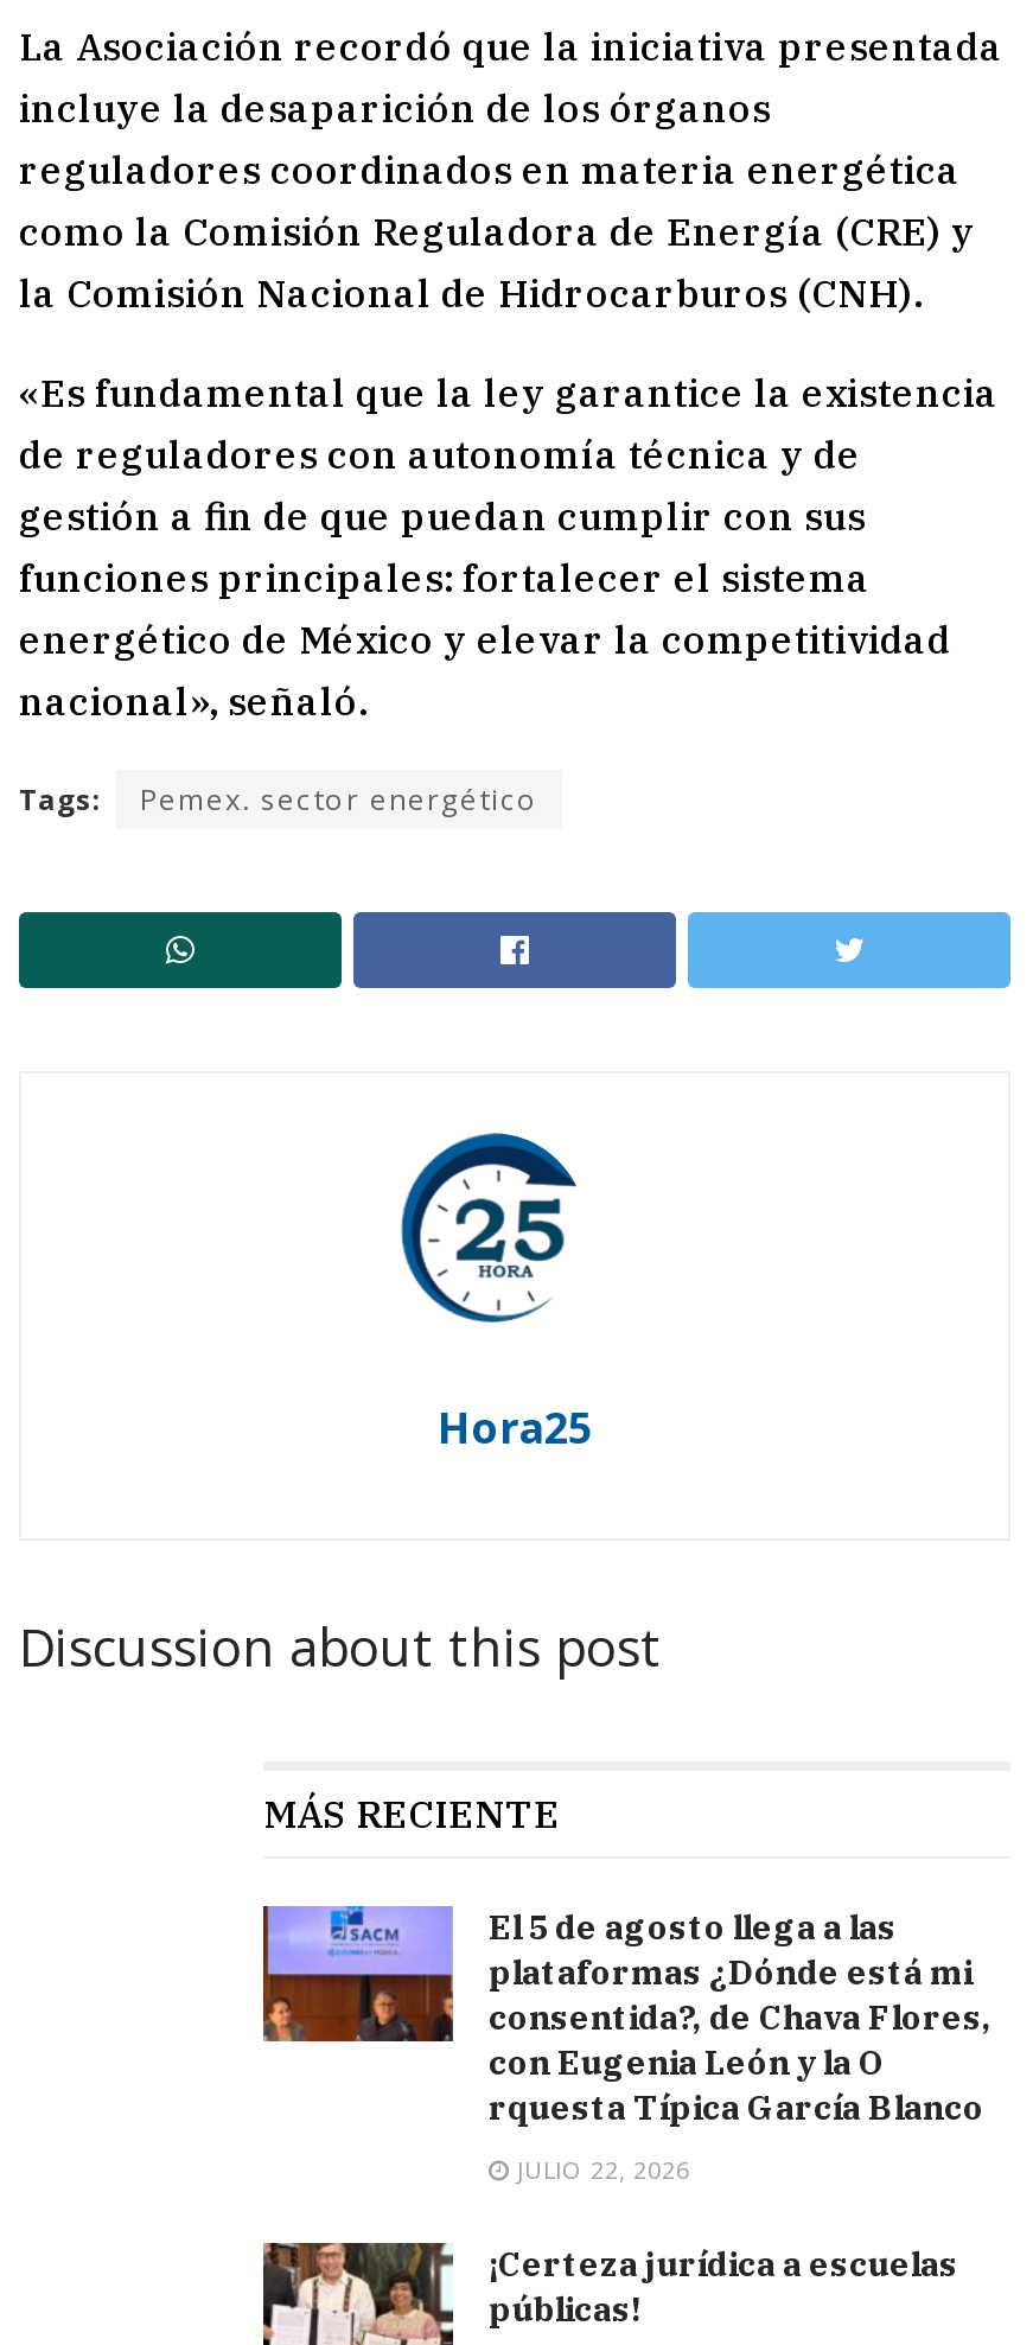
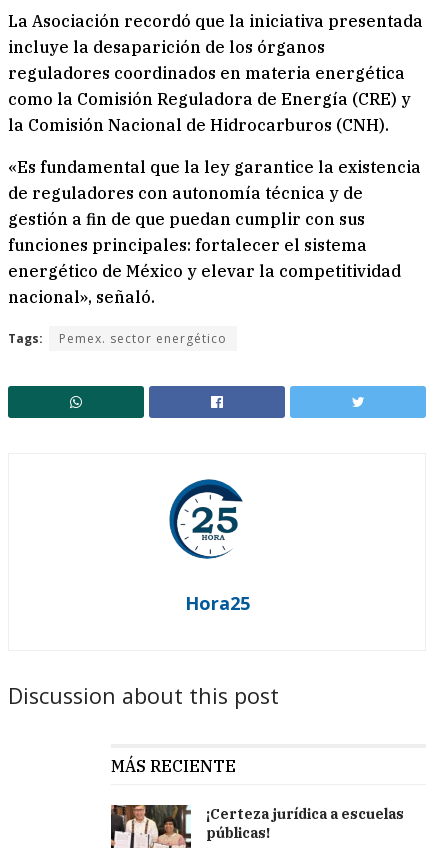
[261,1904,991,2186] [image] | El 5 de agosto llega a las | plataformas ¿Dónde está mi | consentida?, de Chava Flores, | con Eugenia León y la O | rquesta Típica García Blanco | JULIO 22, 2026 -> none

